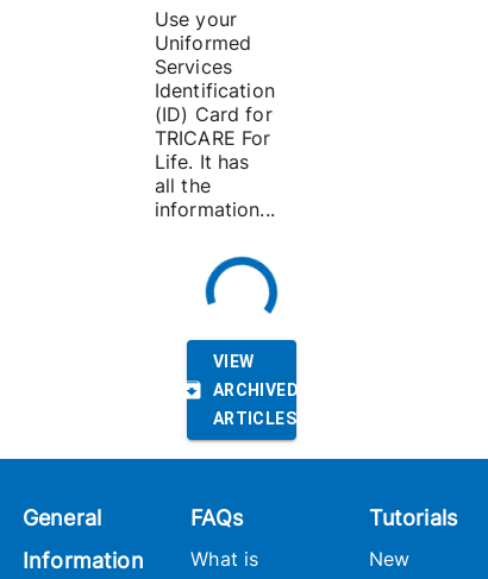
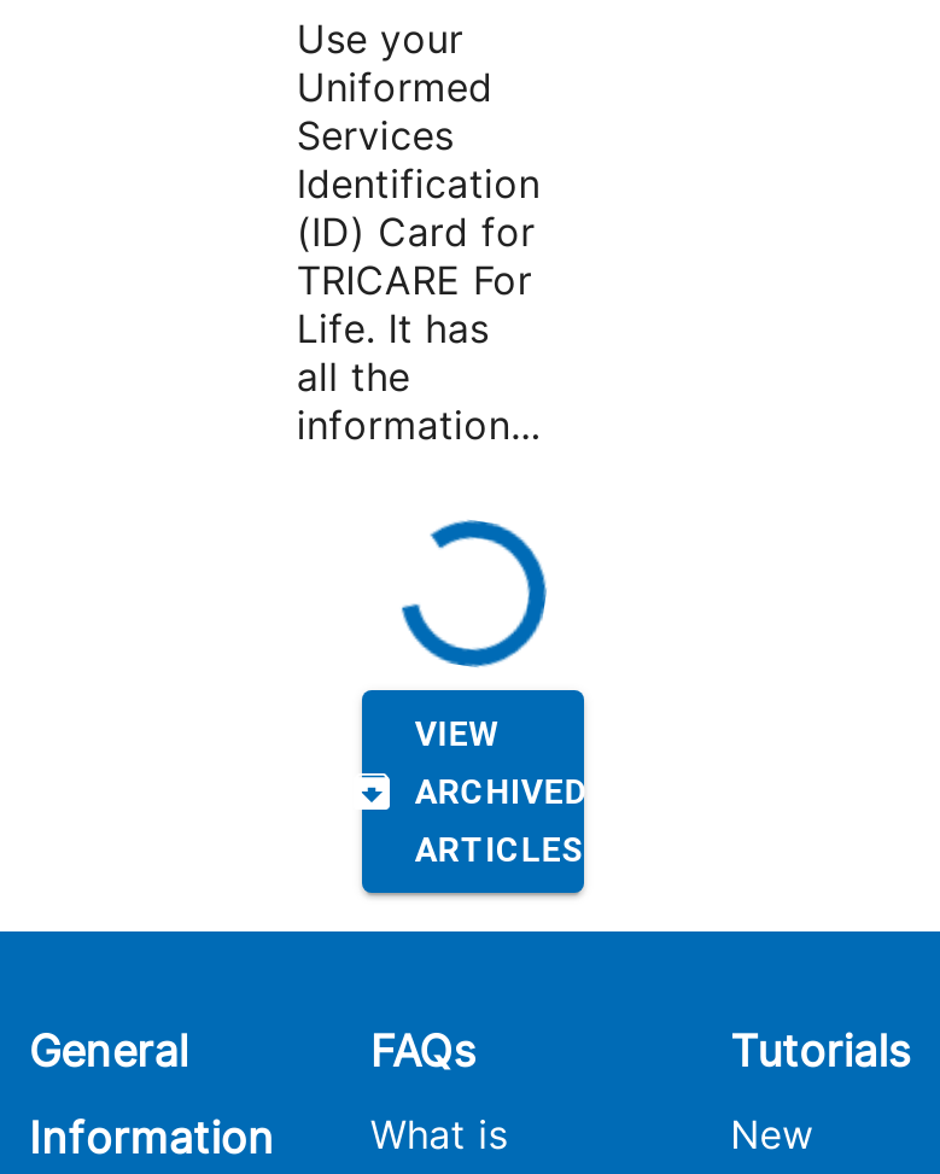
[205,264,269,328] [image] -> [401,538,531,668] [image]

